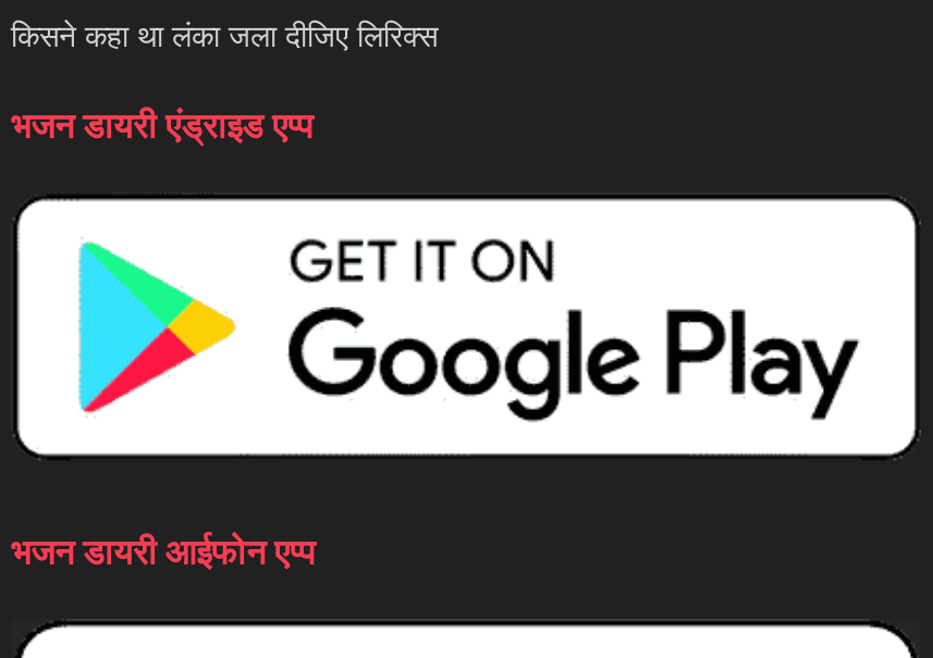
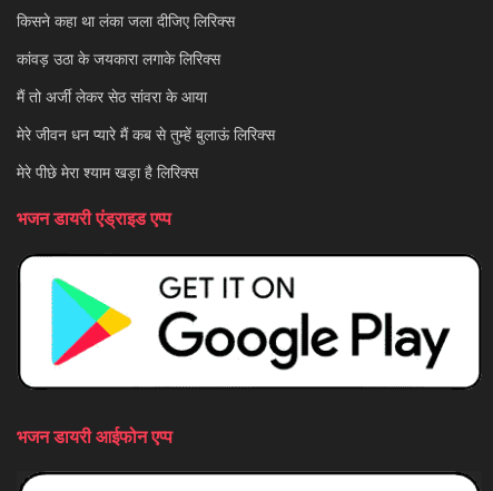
none -> [17,47,275,183] कांवड़ उठा के जयकारा लगाके लिरिक्स | मैं तो अर्जी लेकर सेठ सांवरा के आया | मेरे जीवन धन प्यारे मैं कब से तुम्हें बुलाऊं लिरिक्स | मेरे पीछे मेरा श्याम खड़ा है लिरिक्स

